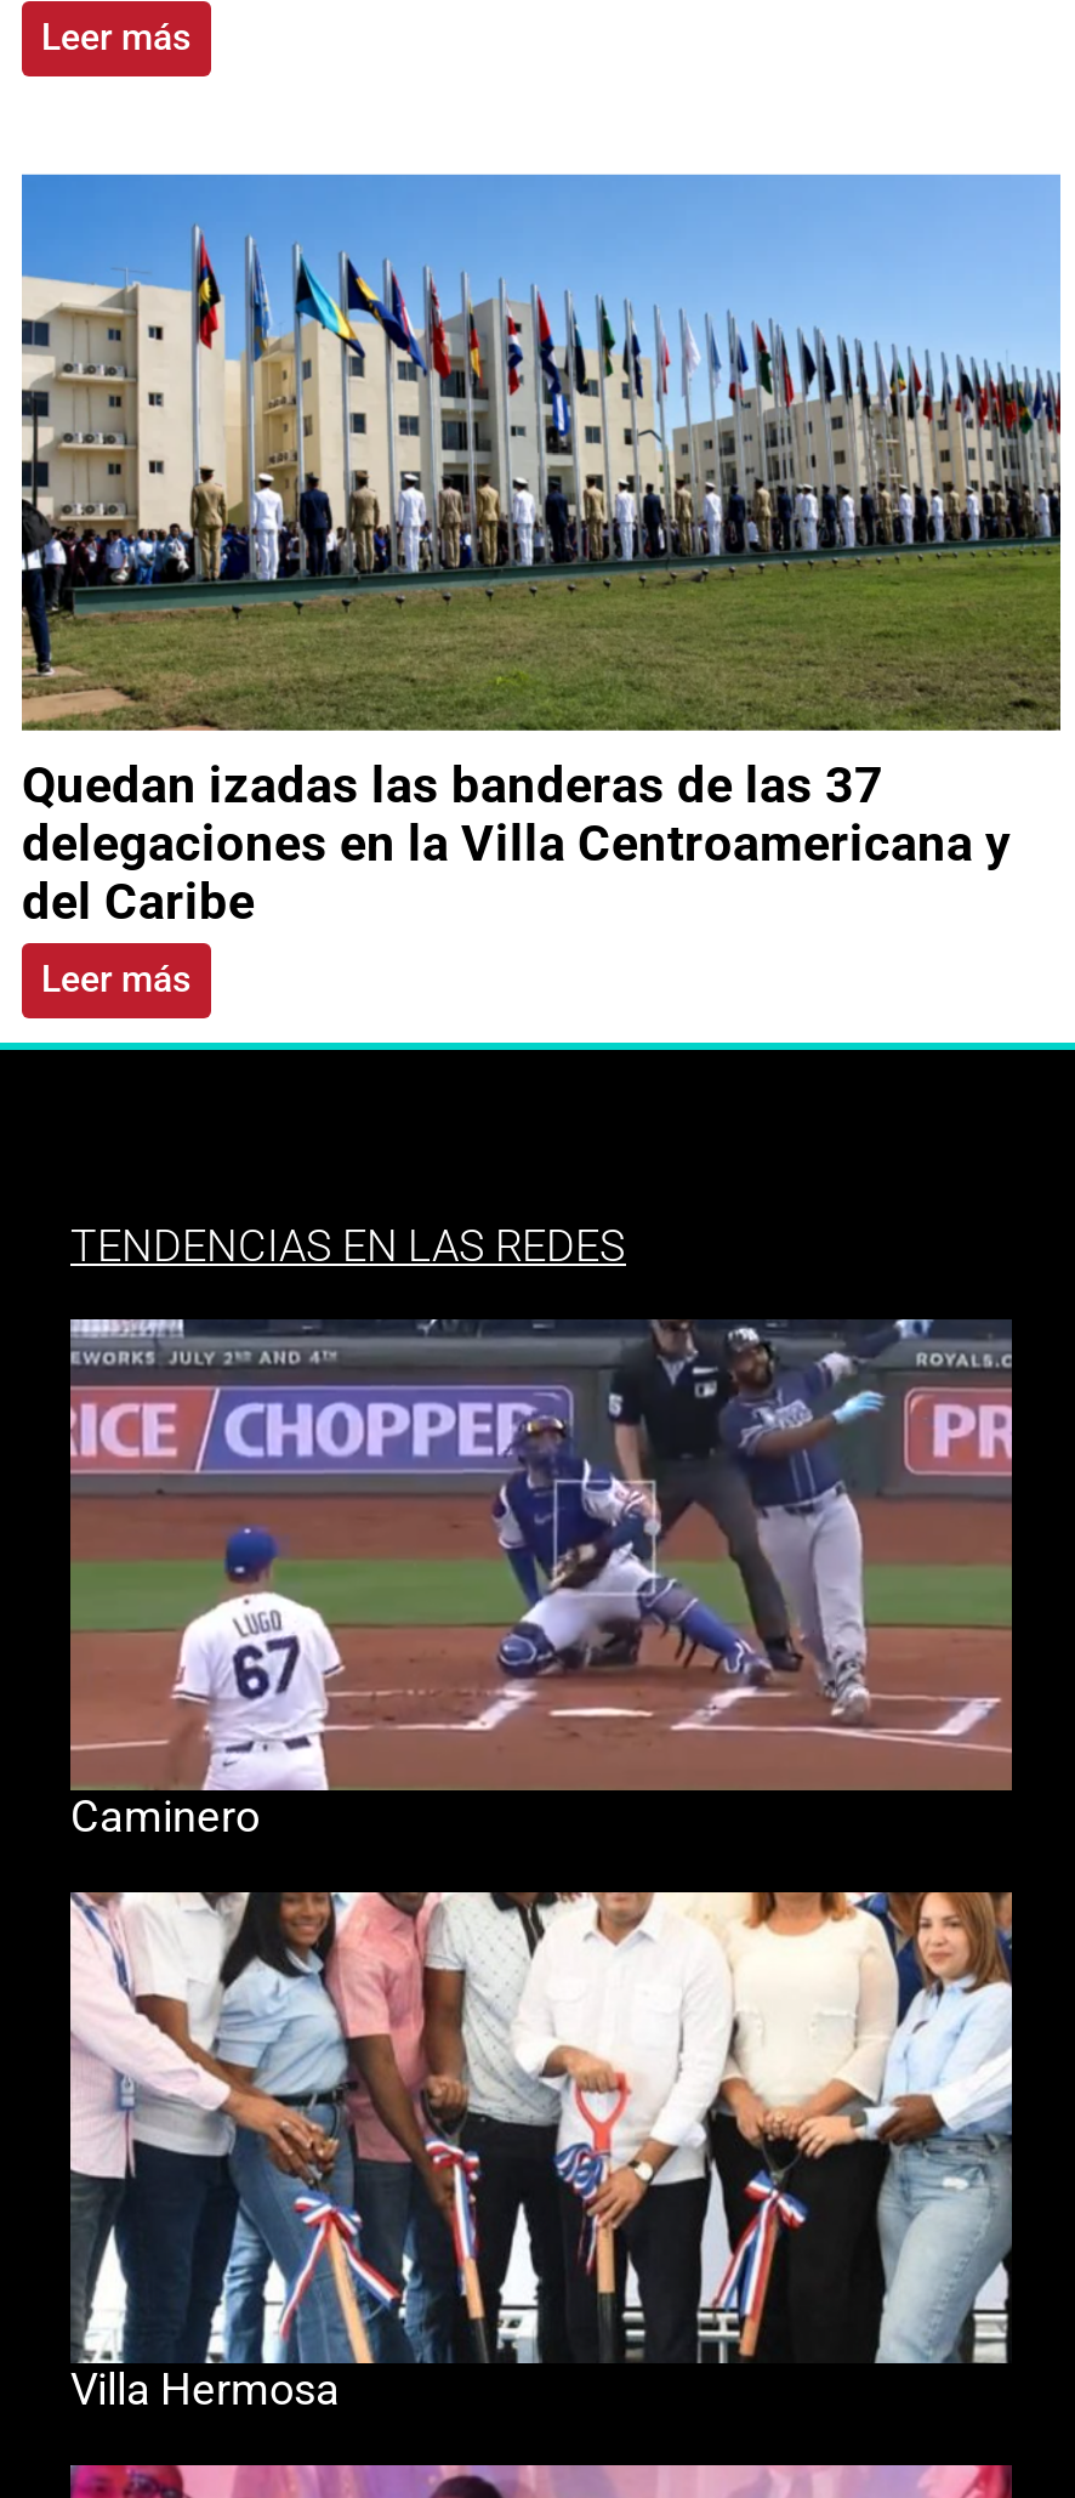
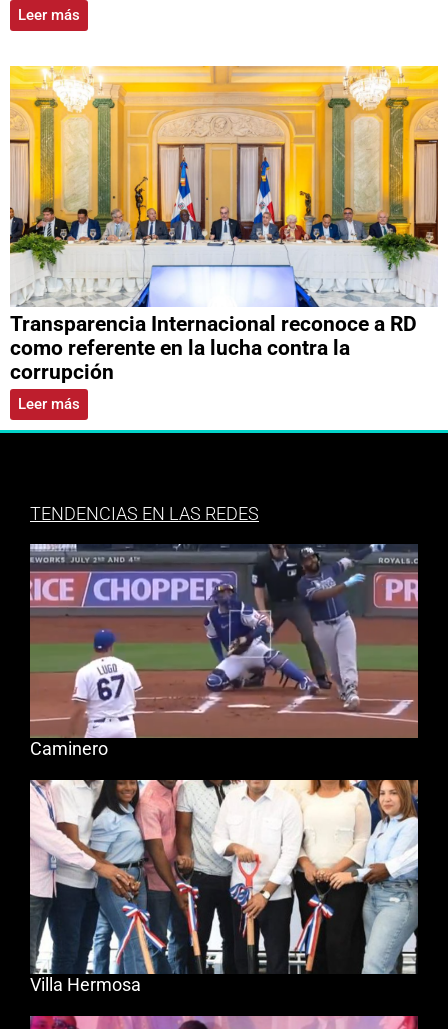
[19,160,1063,932] [image] | Quedan izadas las banderas de las 37 | delegaciones en la Villa Centroamericana y | del Caribe -> [9,65,439,384] [image] | Transparencia Internacional reconoce a RD | como referente en la lucha contra la | corrupción

